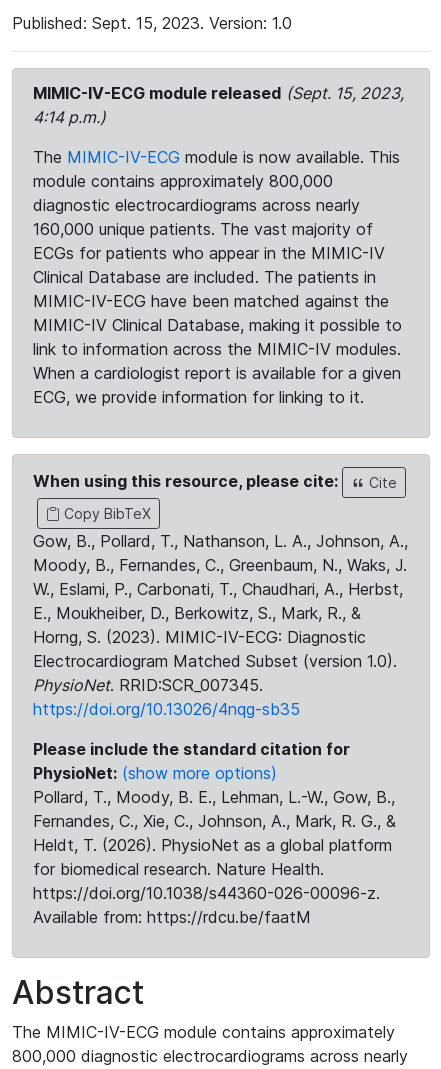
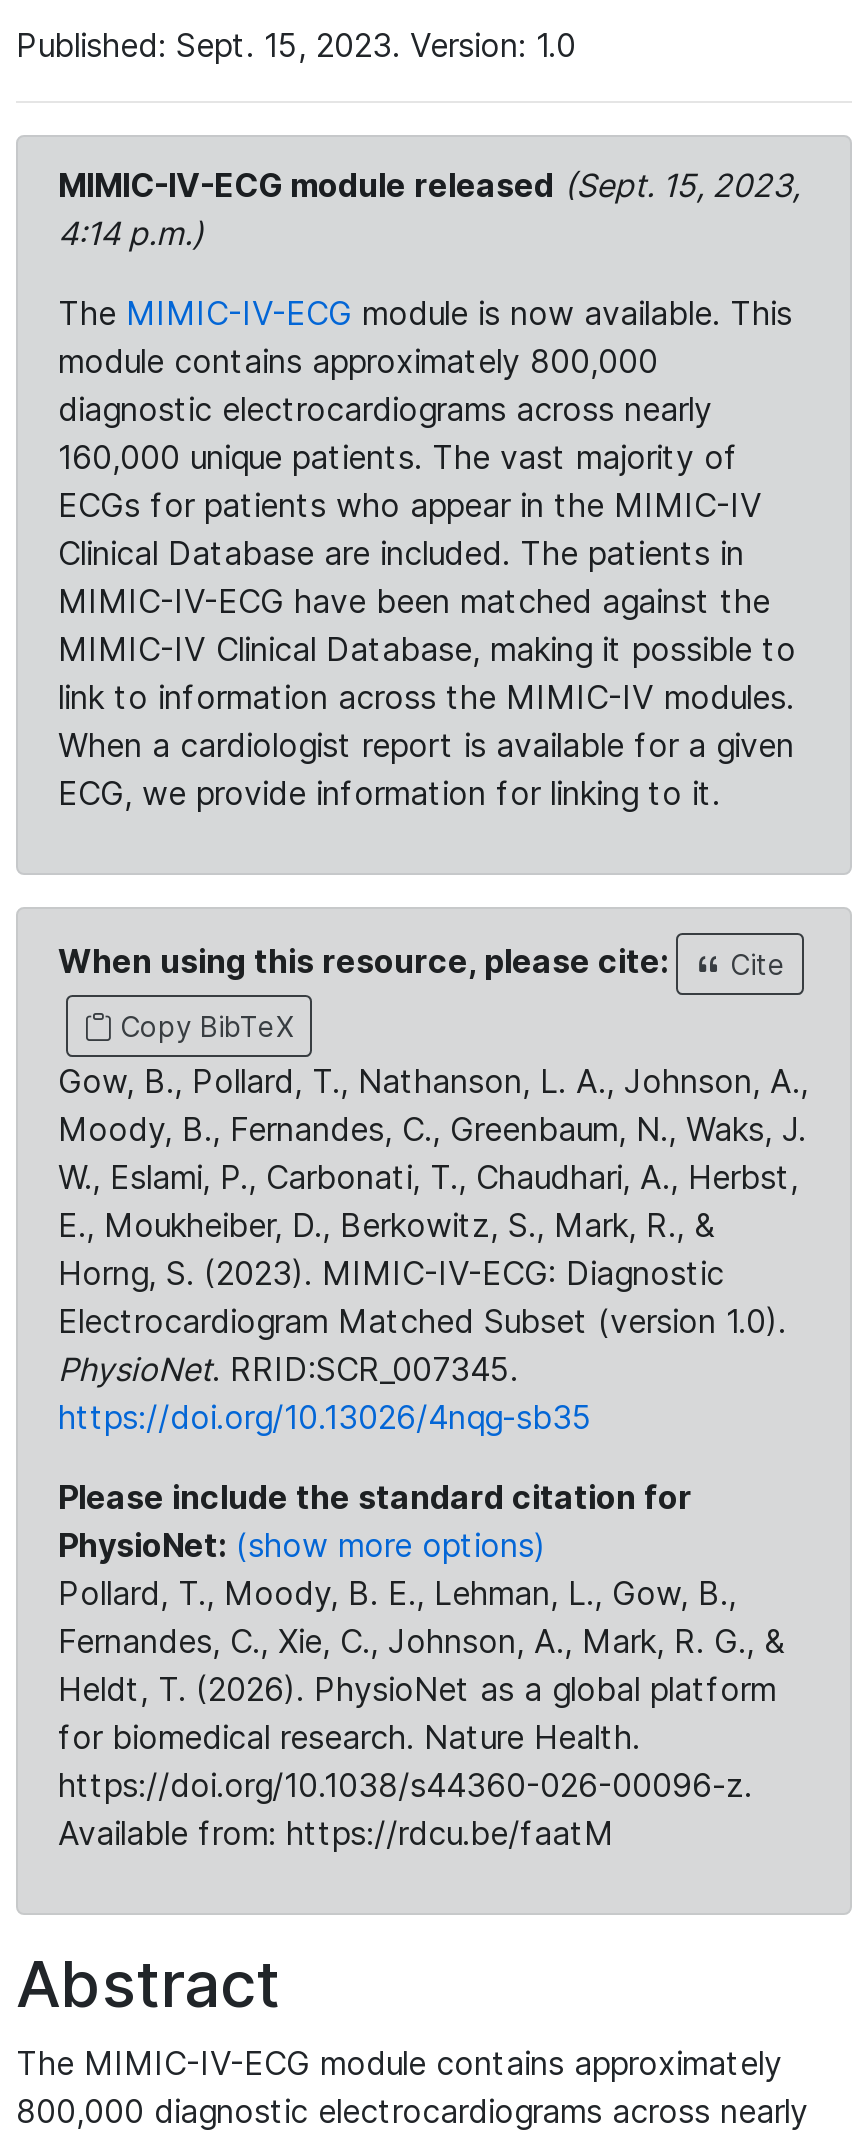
[33,787,395,807] Pollard, T., Moody, B. E., Lehman, L.-W., Gow, B., -> [58,1573,736,1613] Pollard, T., Moody, B. E., Lehman, L., Gow, B.,

